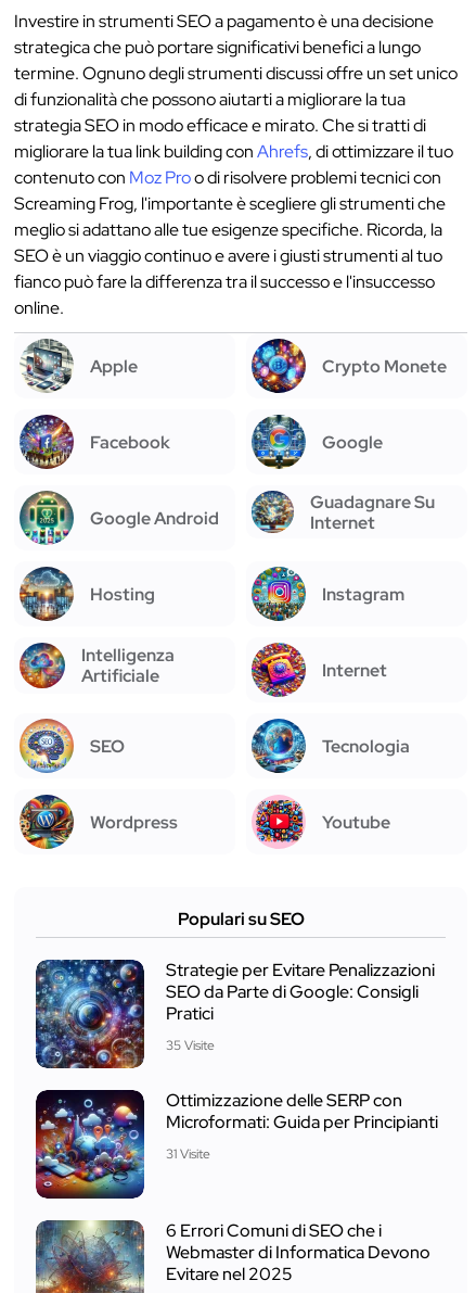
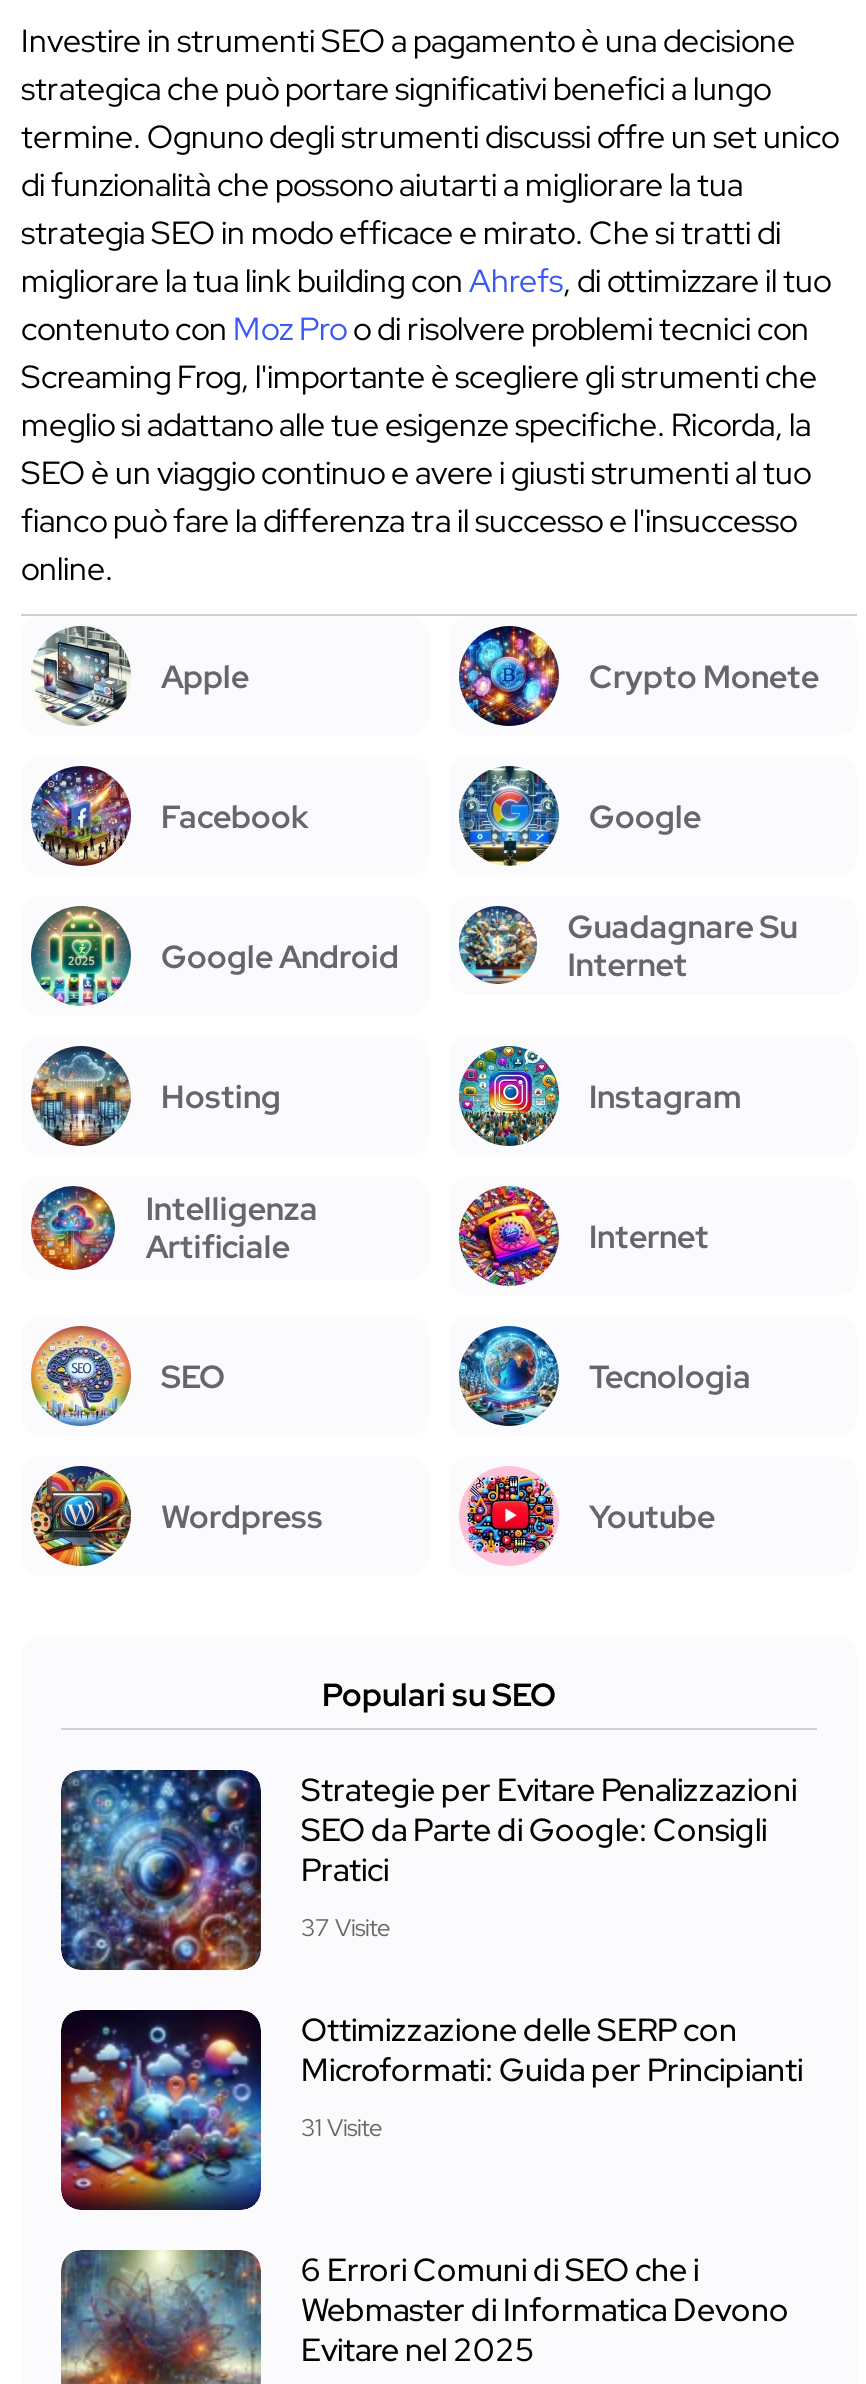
[166,1037,215,1054] 35 Visite -> [301,1912,391,1944] 37 Visite

